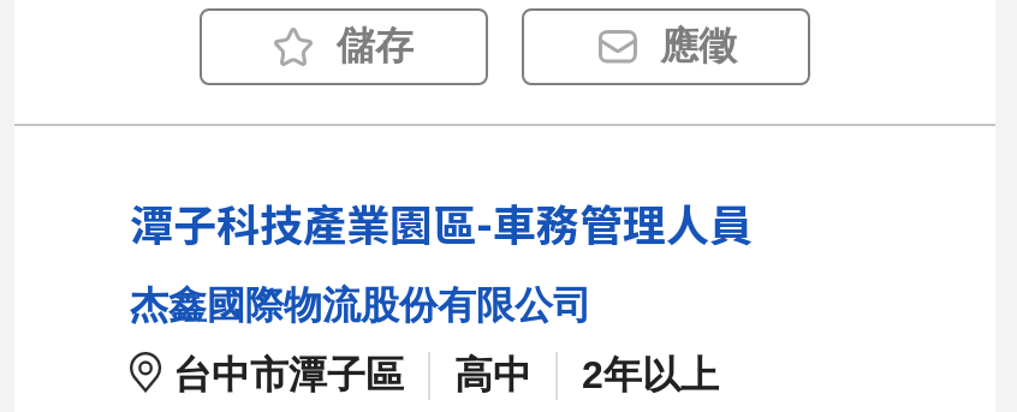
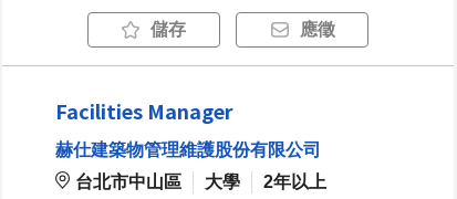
[130,191,753,253] 潭子科技產業園區-車務管理人員 -> [55,97,233,125] Facilities Manager
[130,285,591,326] 杰鑫國際物流股份有限公司 -> [55,140,321,159] 赫仕建築物管理維護股份有限公司
[173,355,531,396] 台中市潭子區 | 高中 -> [75,172,240,191] 台北市中山區 | 大學

